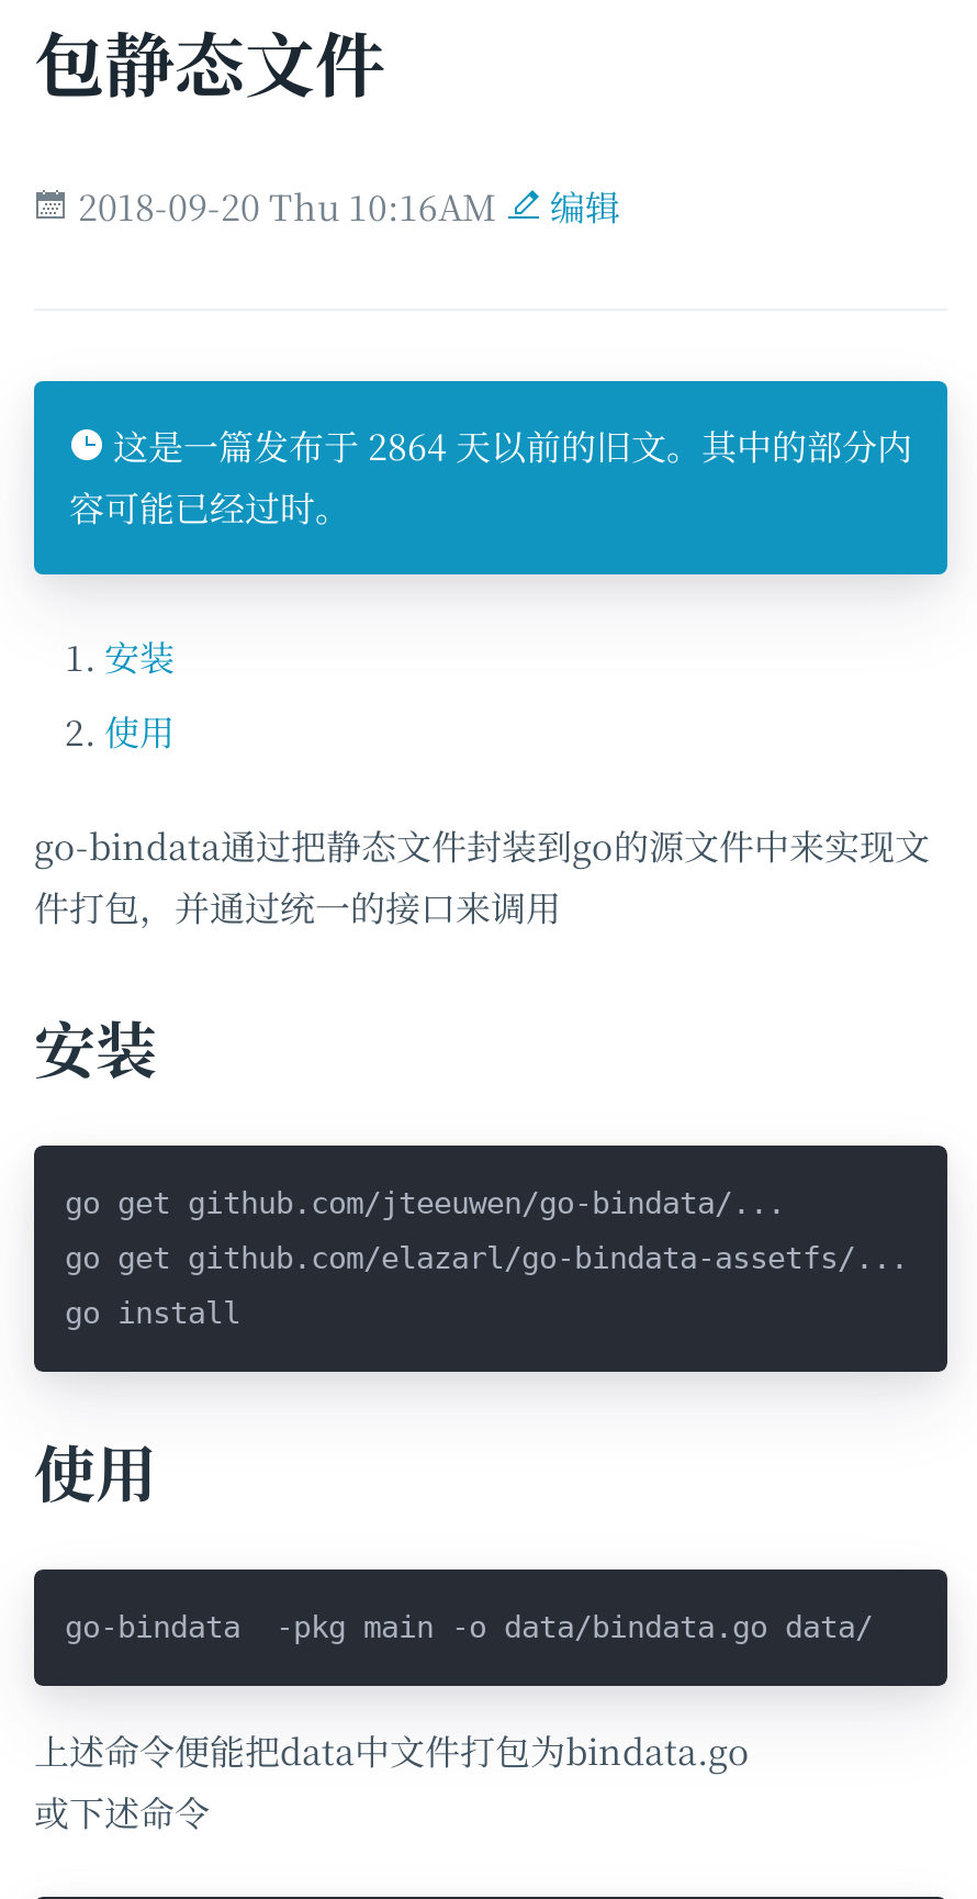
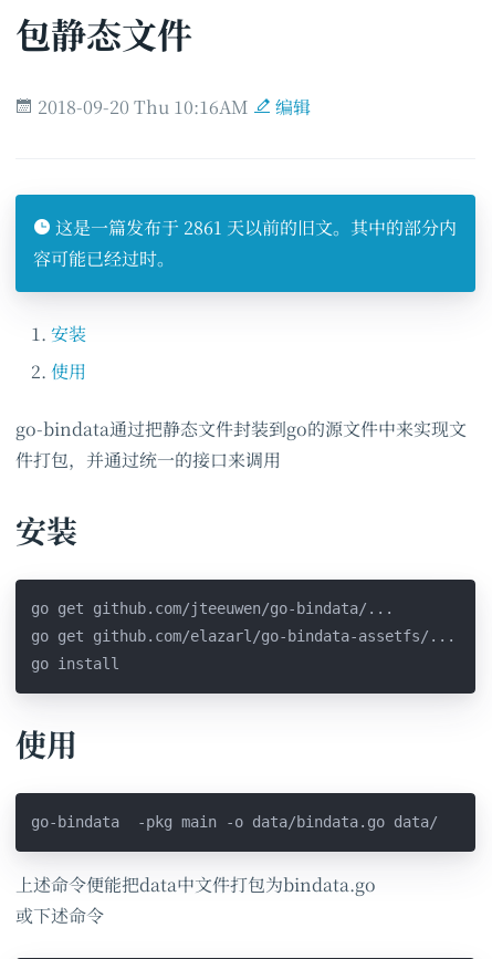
[104,421,912,471] 这是一篇发布于 2864 天以前的旧文。其中的部分内 -> [51,215,457,240] 这是一篇发布于 2861 天以前的旧文。其中的部分内

